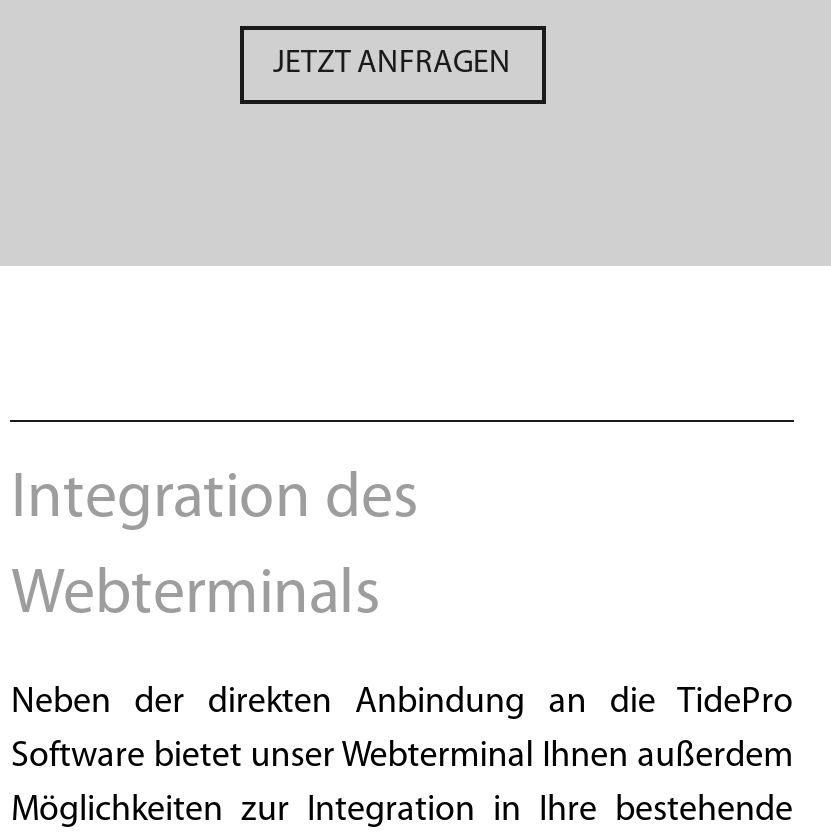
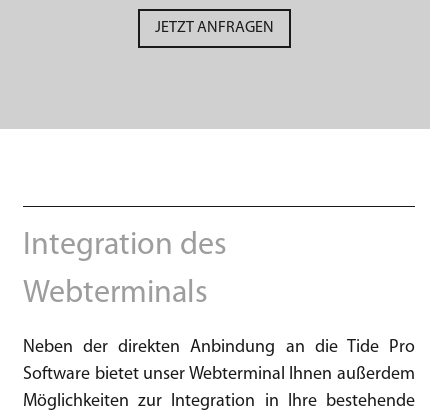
[11,684,793,722] Neben der direkten Anbindung an die TidePro -> [23,338,415,357] Neben der direkten Anbindung an die Tide Pro

